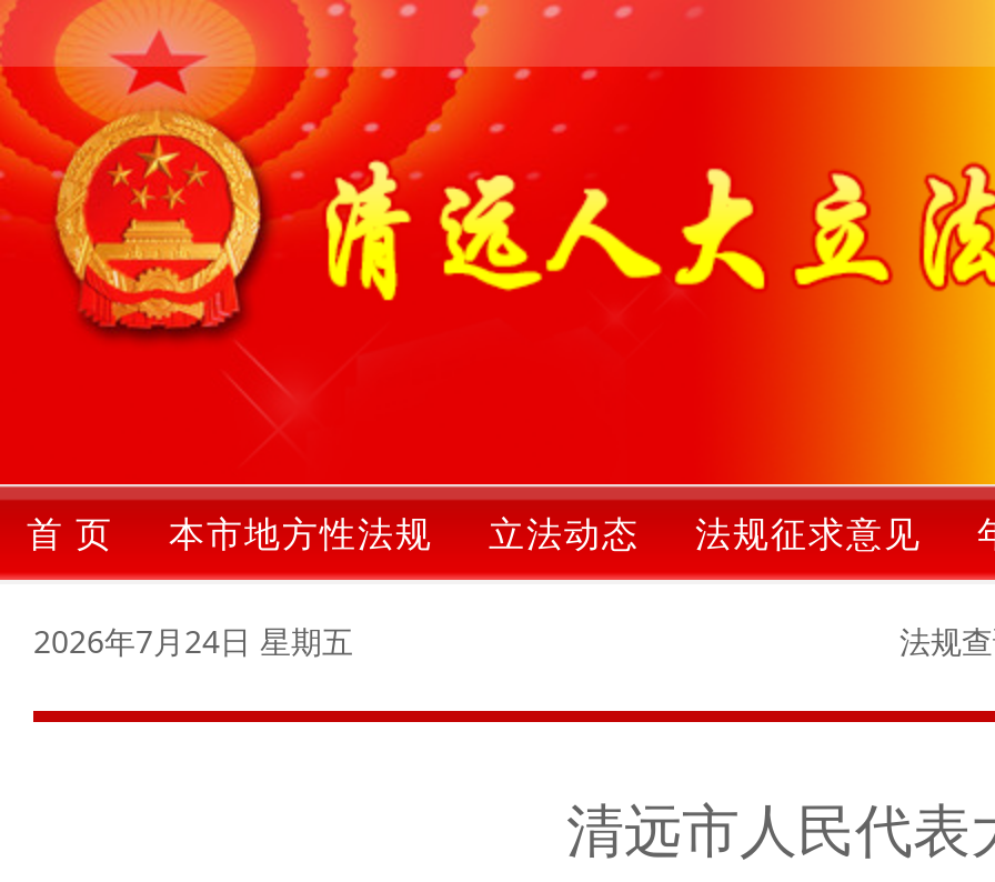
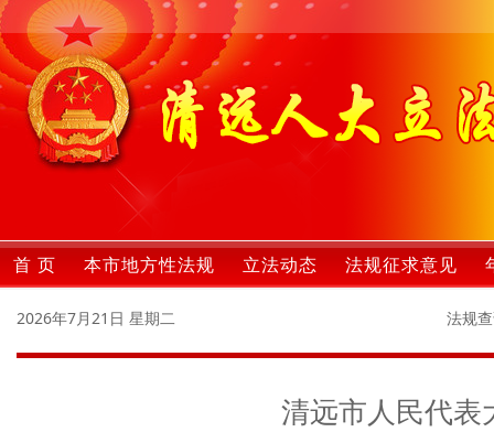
[33,620,353,662] 2026年7月24日 星期五 -> [17,307,175,328] 2026年7月21日 星期二

